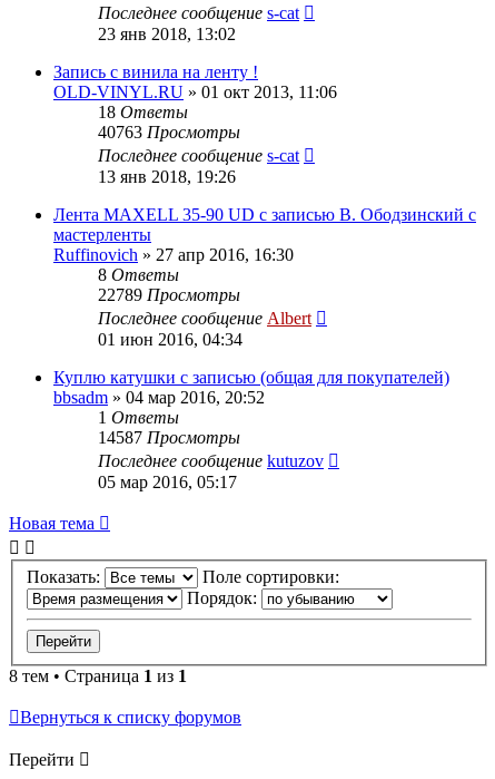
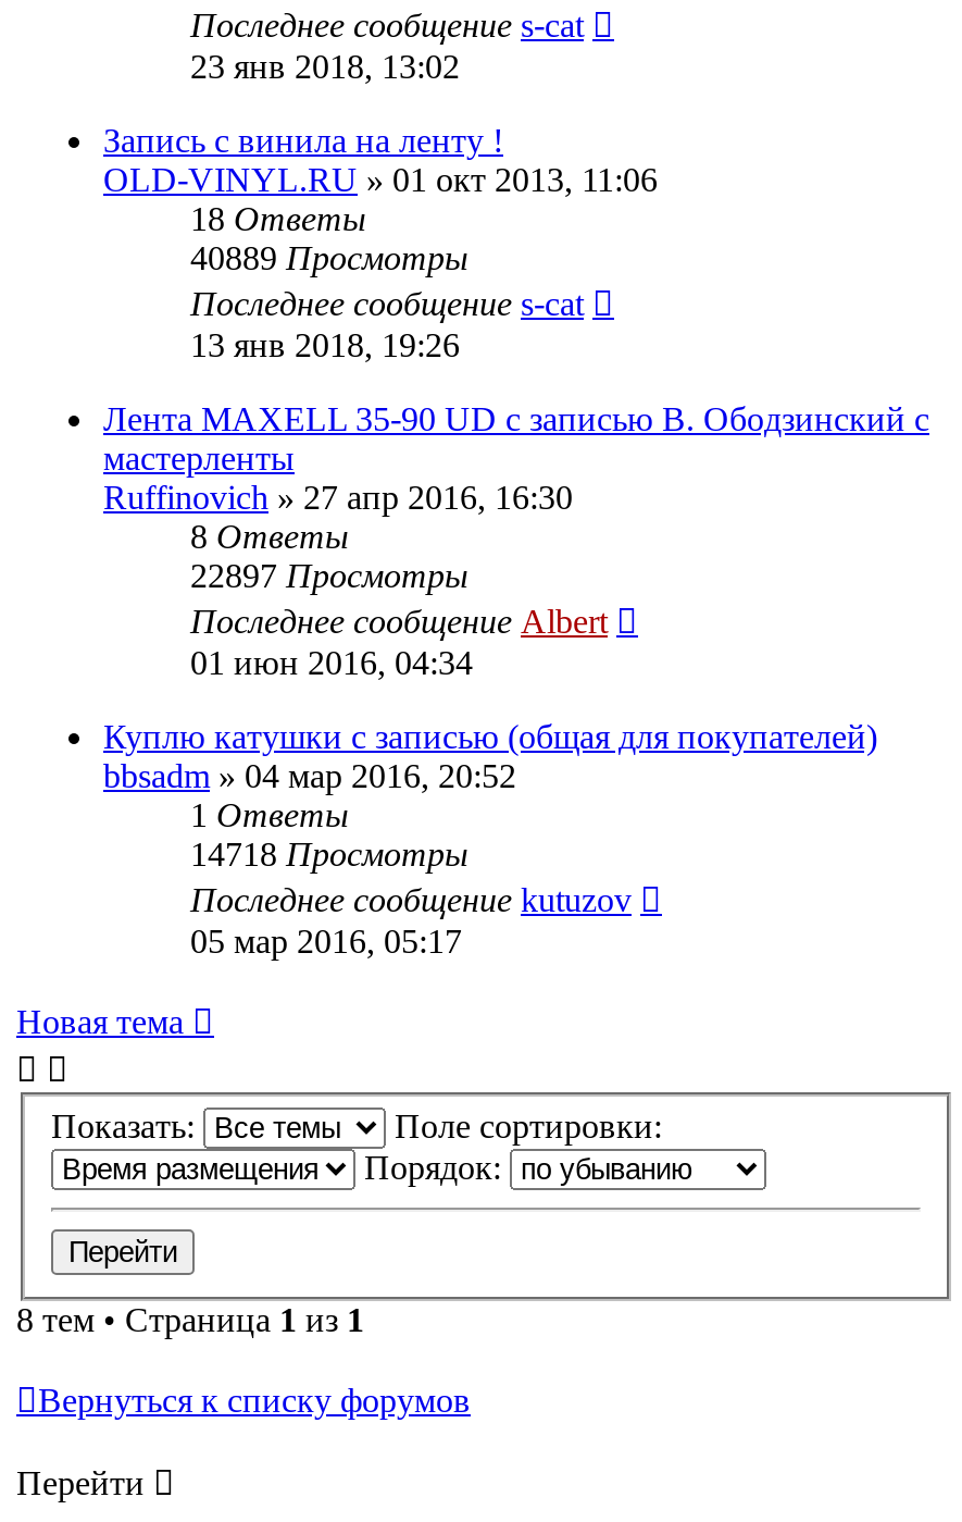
[98,122,240,141] 40763 Просмотры -> [190,239,468,276] 40889 Просмотры
[98,285,240,304] 22789 Просмотры -> [190,557,468,594] 22897 Просмотры
[98,428,240,447] 14587 Просмотры -> [190,835,468,872] 14718 Просмотры

